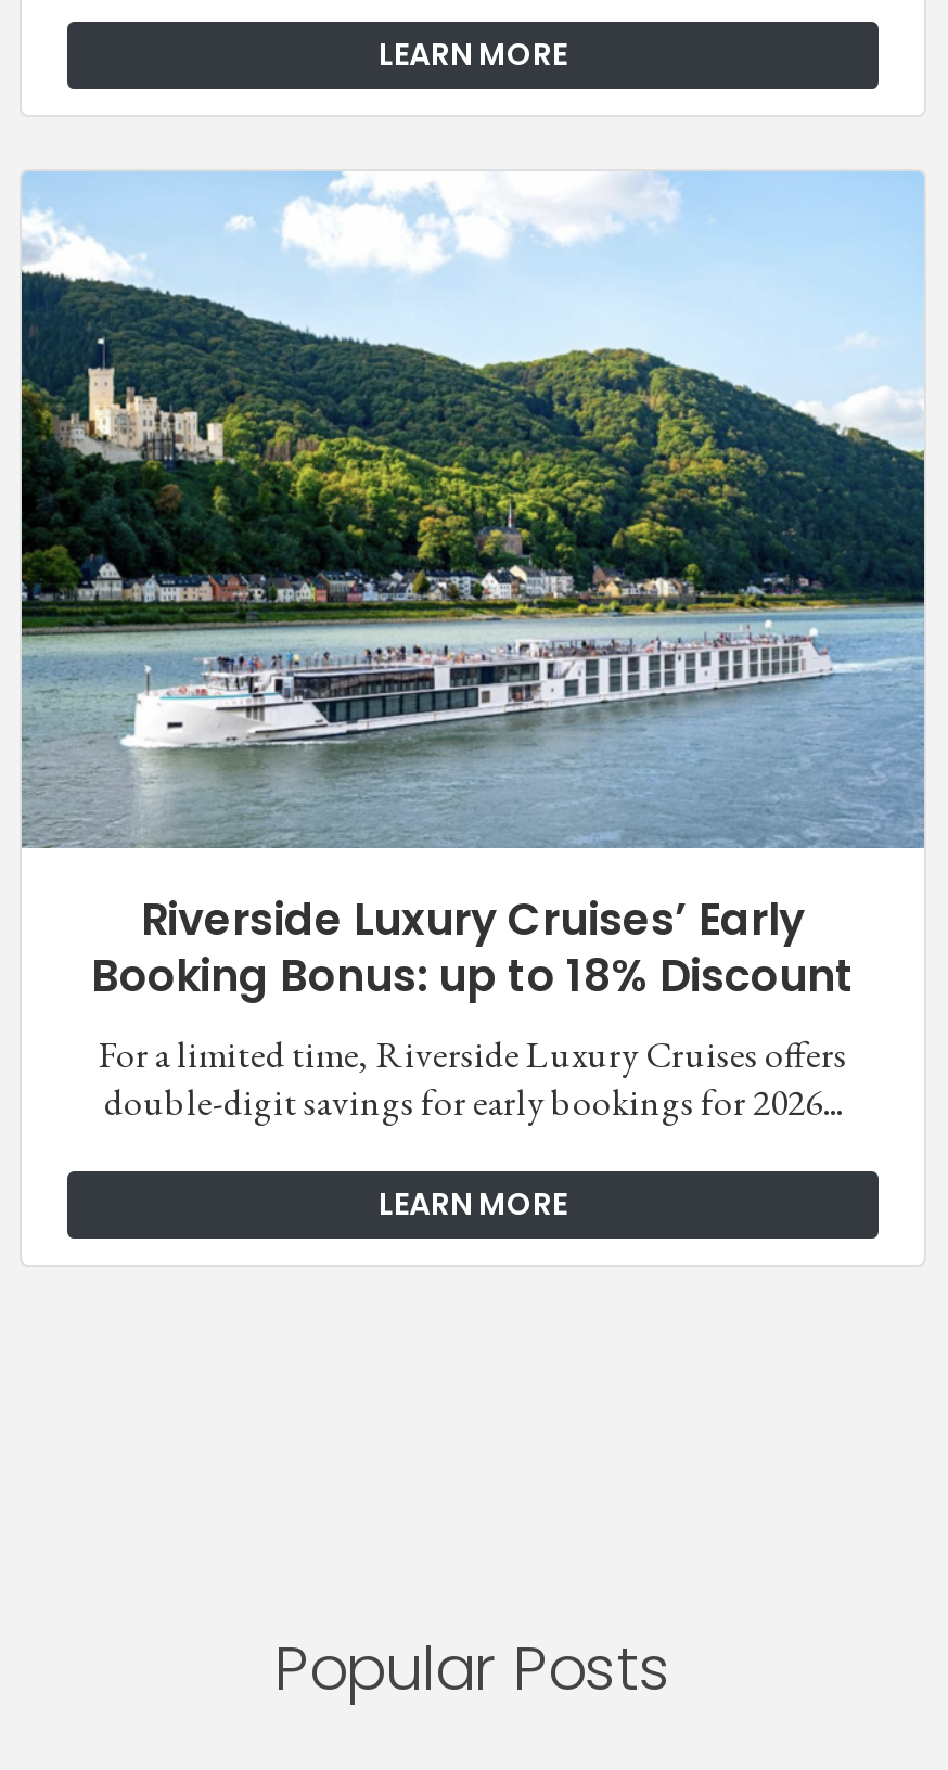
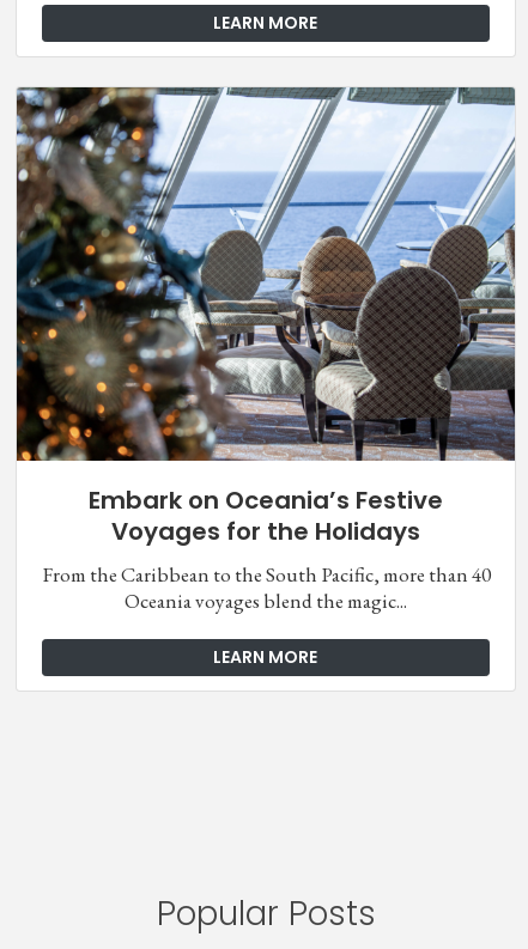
[20,171,926,1126] [image] | Riverside Luxury Cruises’ Early | Booking Bonus: up to 18% Discount | For a limited time, Riverside Luxury Cruises offers | double-digit savings for early bookings for 2026... -> [16,86,516,614] [image] | Embark on Oceania’s Festive | Voyages for the Holidays | From the Caribbean to the South Pacific, more than 40 | Oceania voyages blend the magic...

